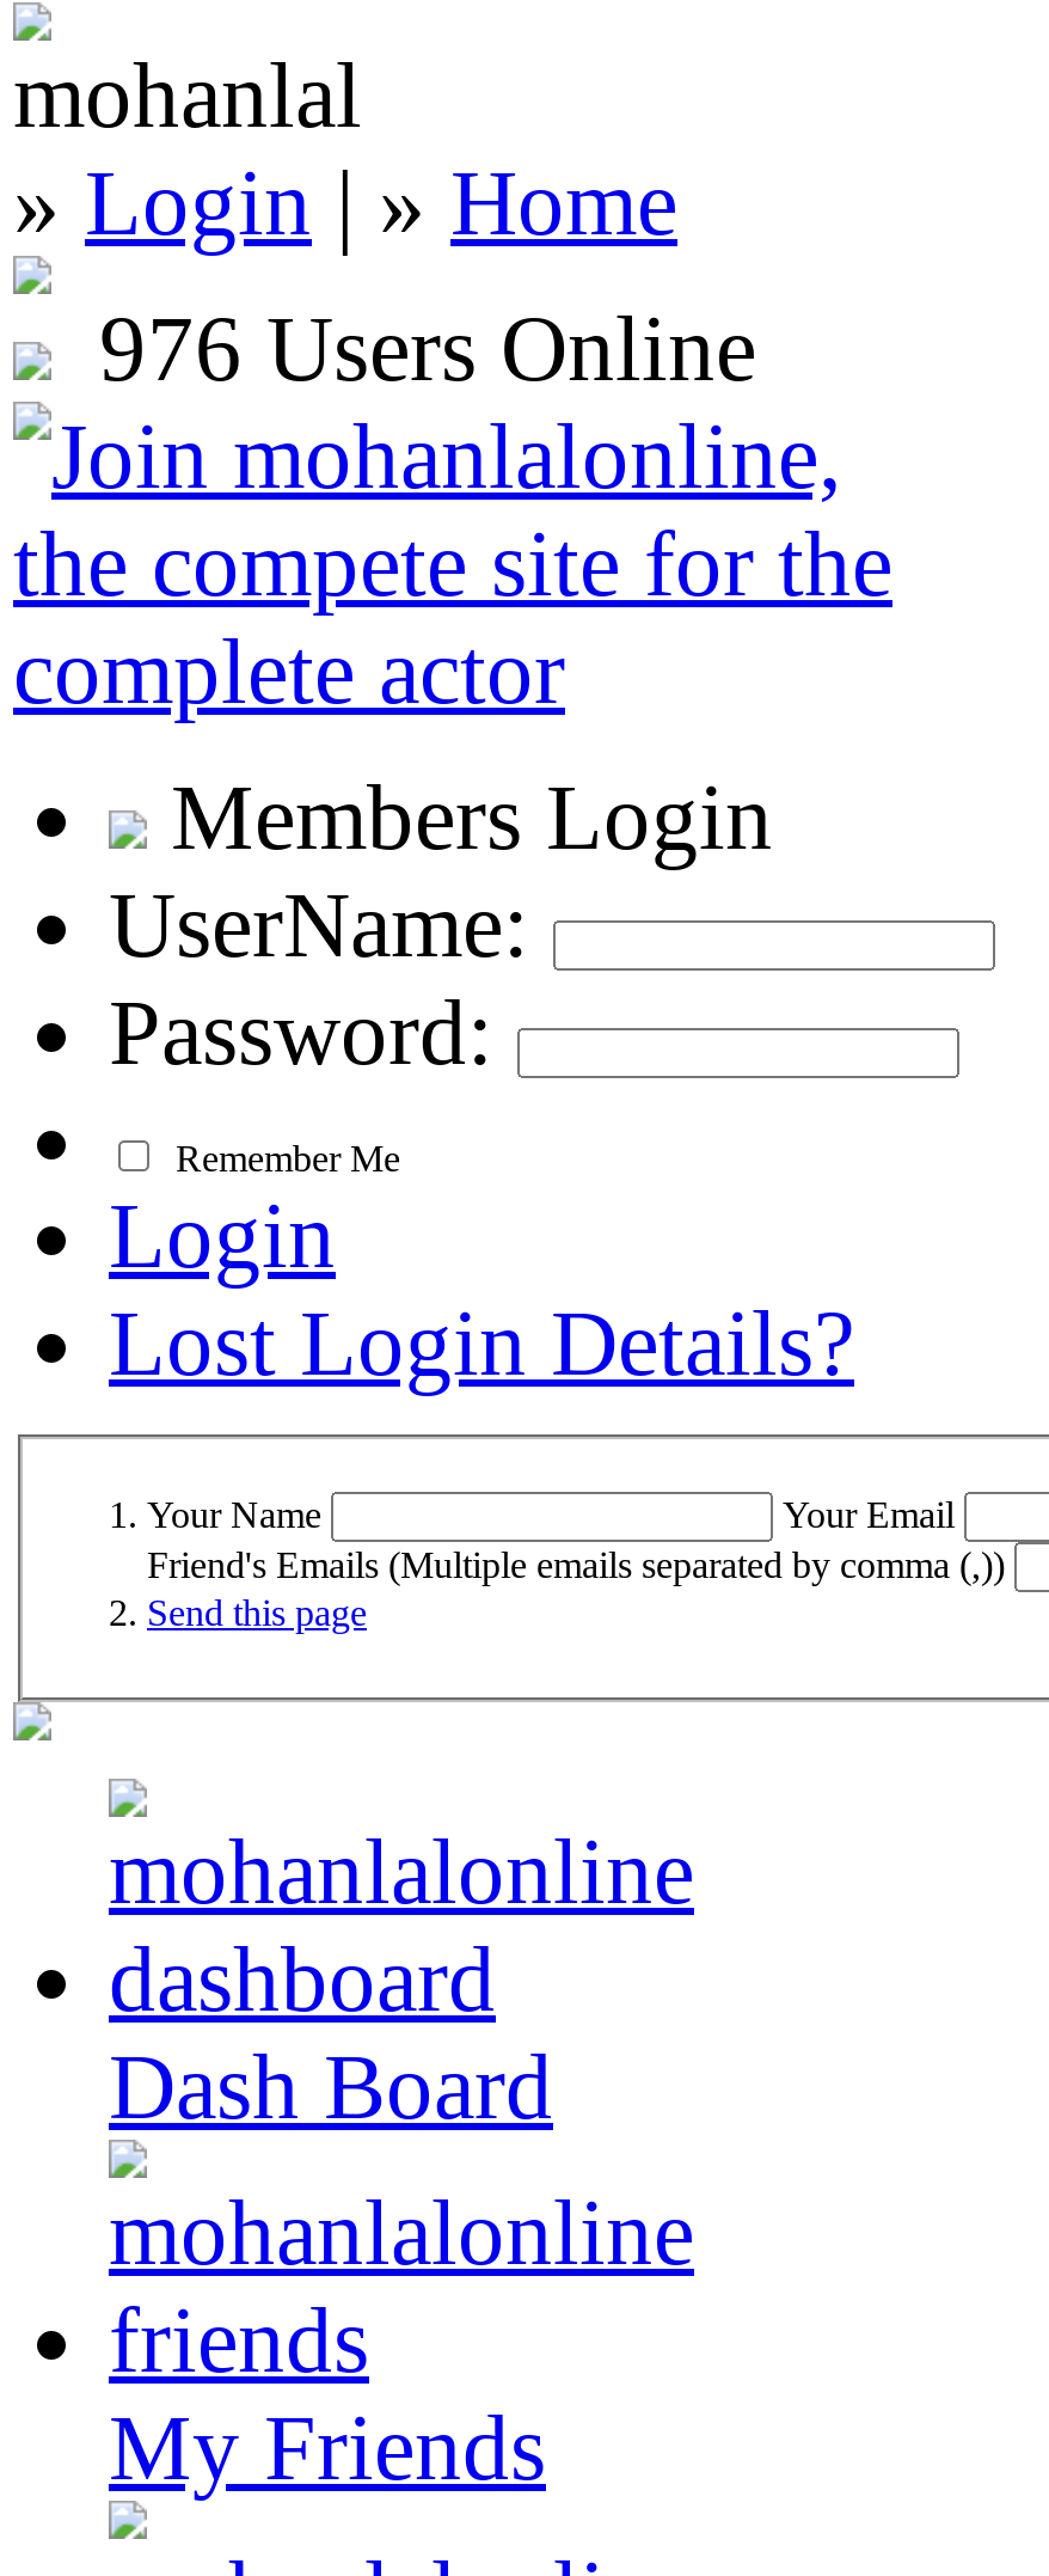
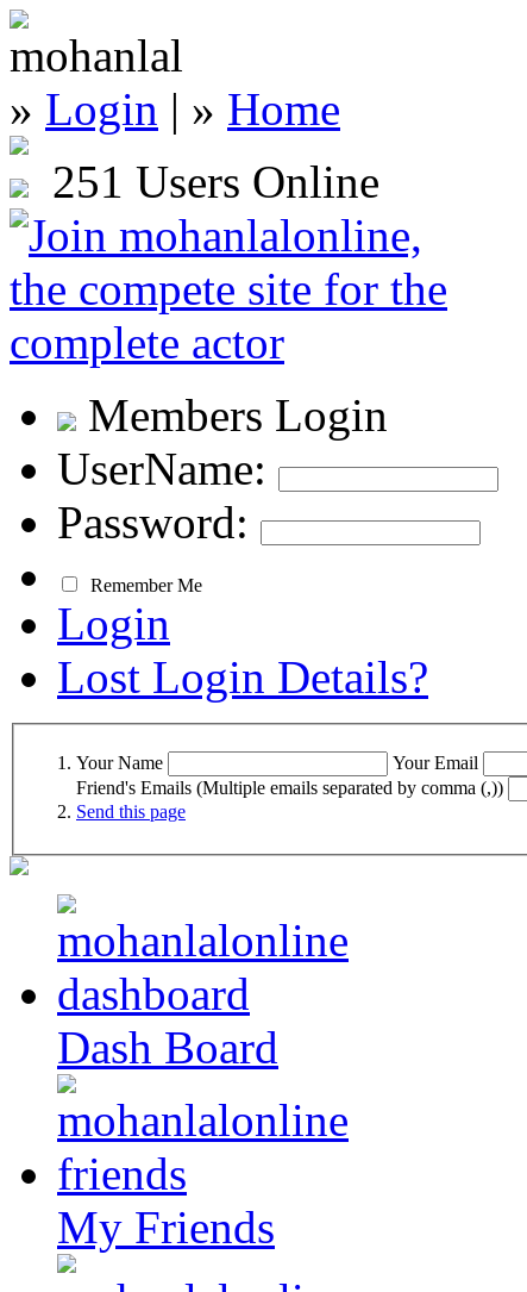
[51,296,756,399] 976 Users Online -> [29,156,379,207] 251 Users Online

